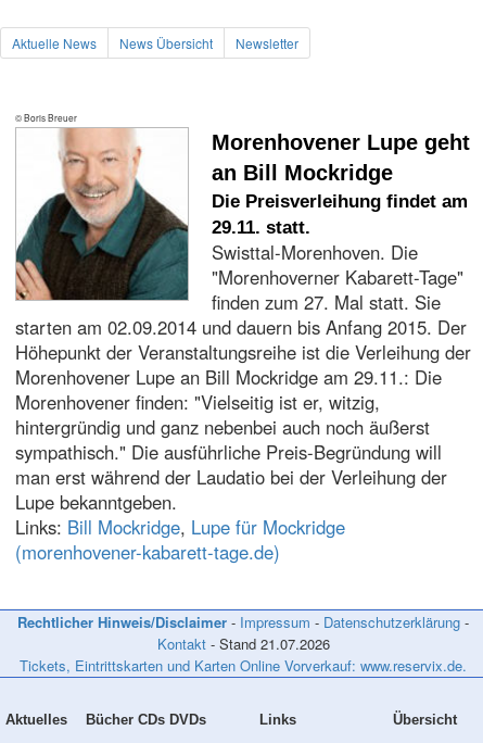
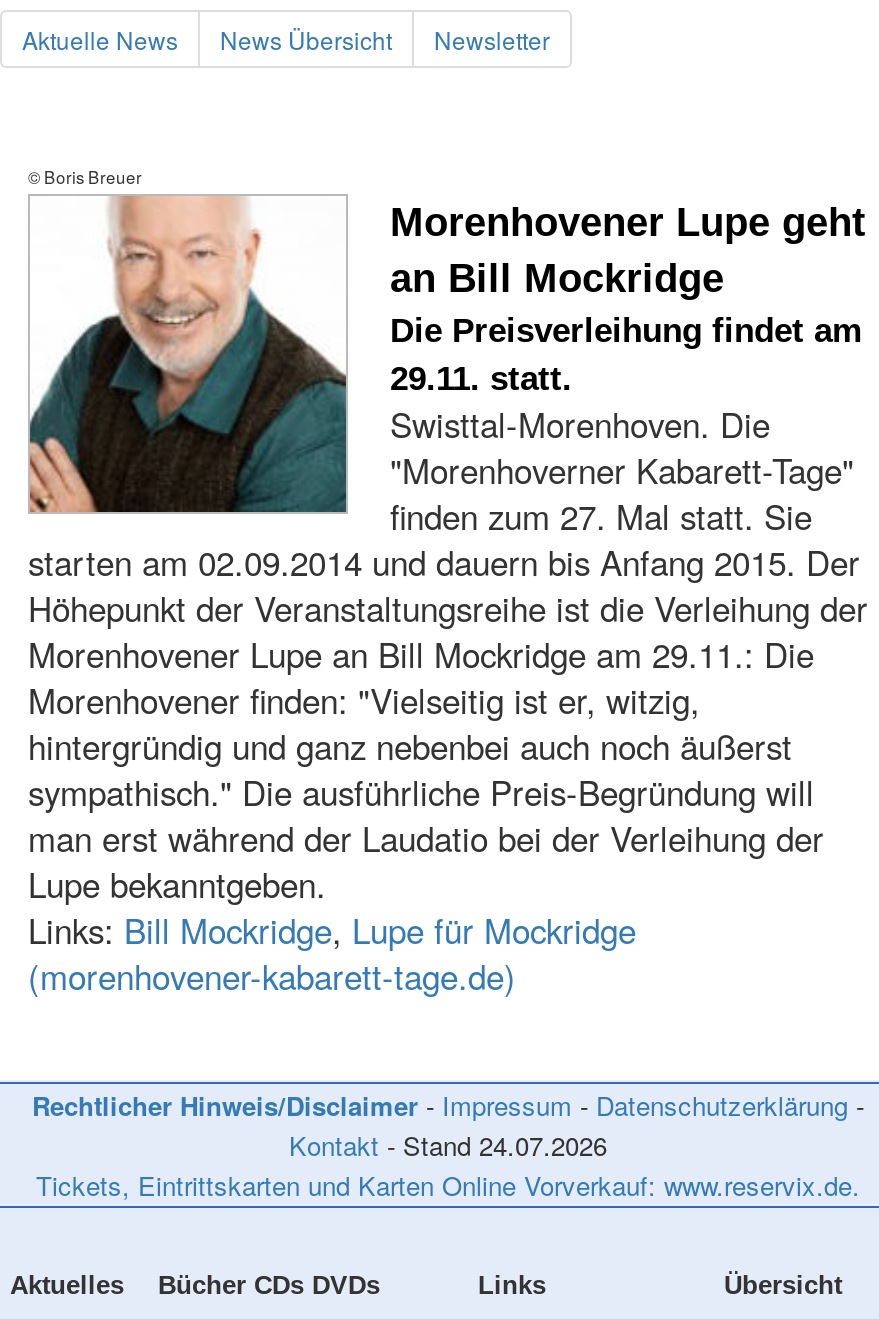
[157,633,329,654] Kontakt - Stand 21.07.2026 -> [289,1126,607,1164] Kontakt - Stand 24.07.2026

